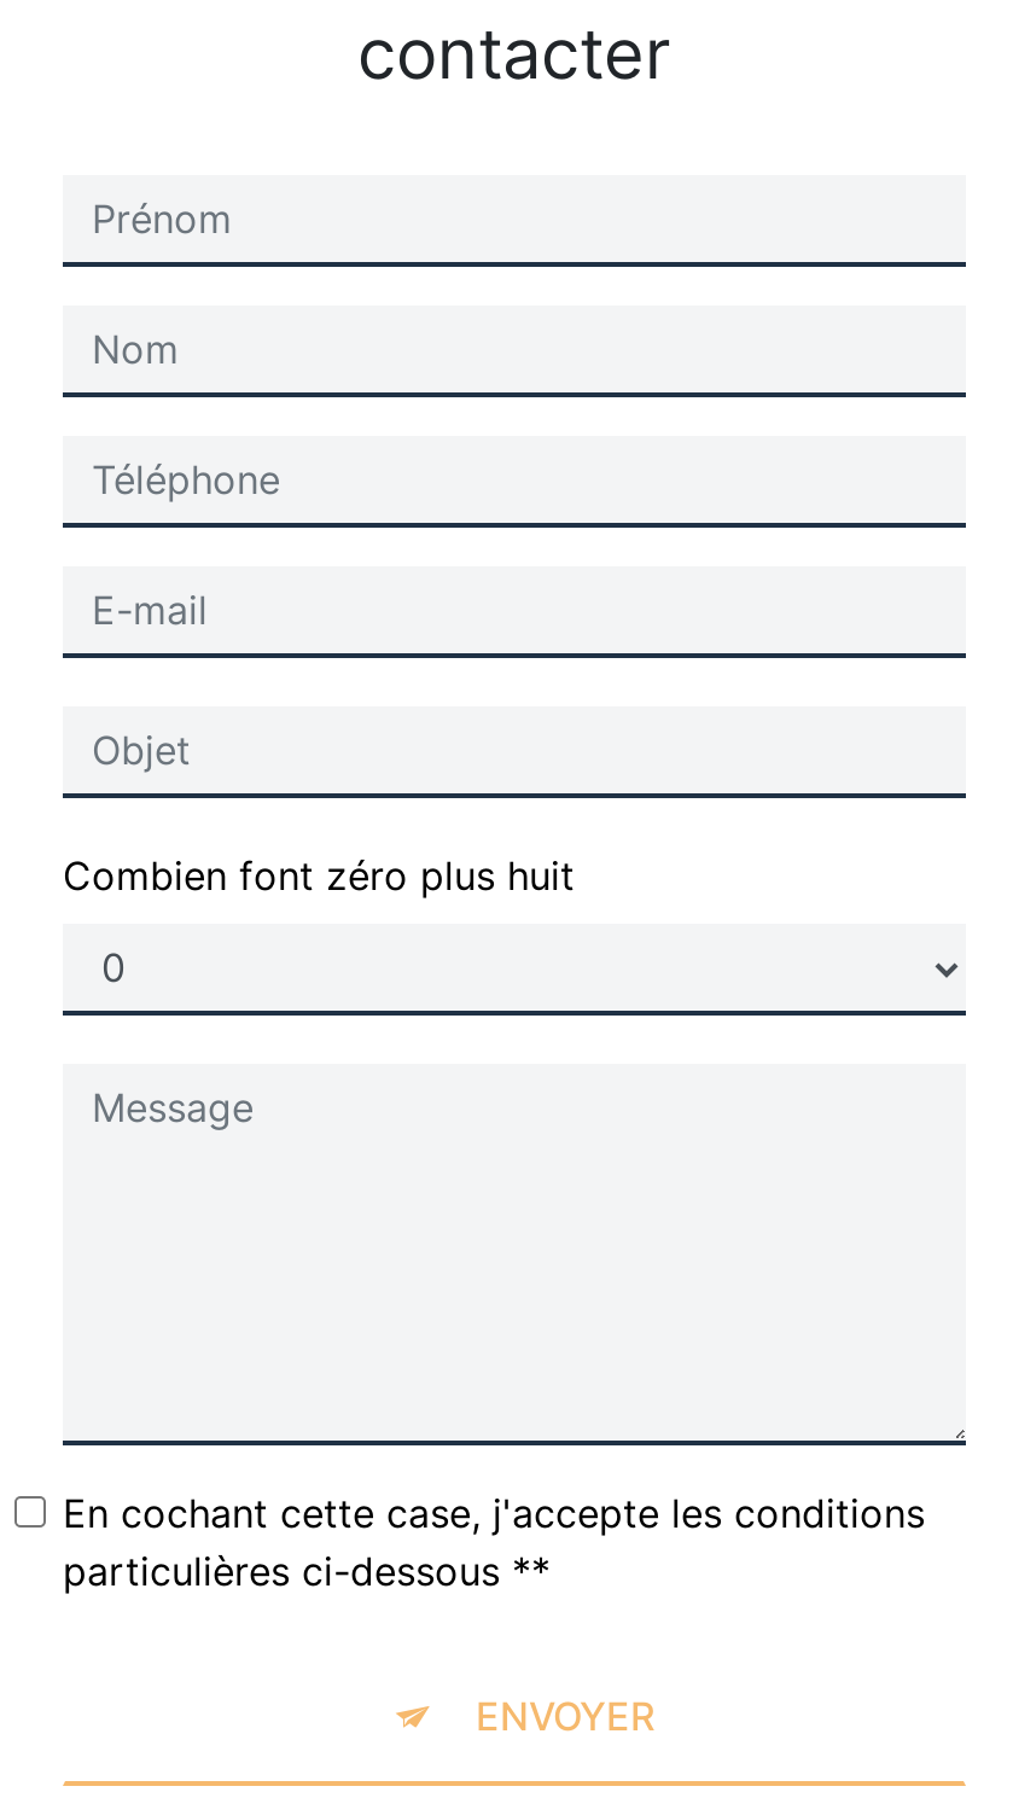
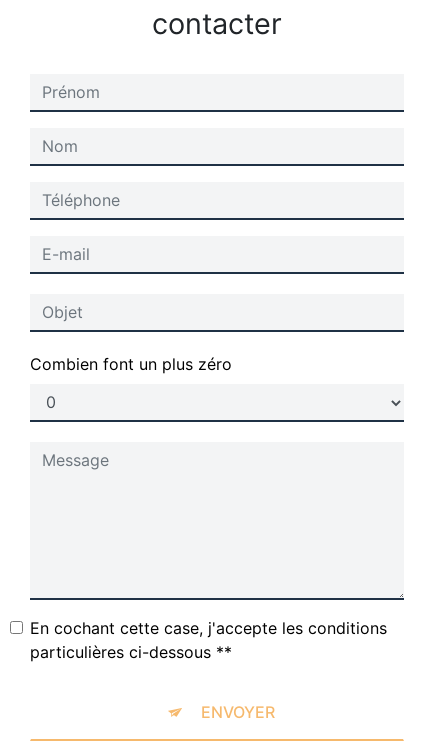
[63,851,575,900] Combien font zéro plus huit -> [30,354,232,374] Combien font un plus zéro

